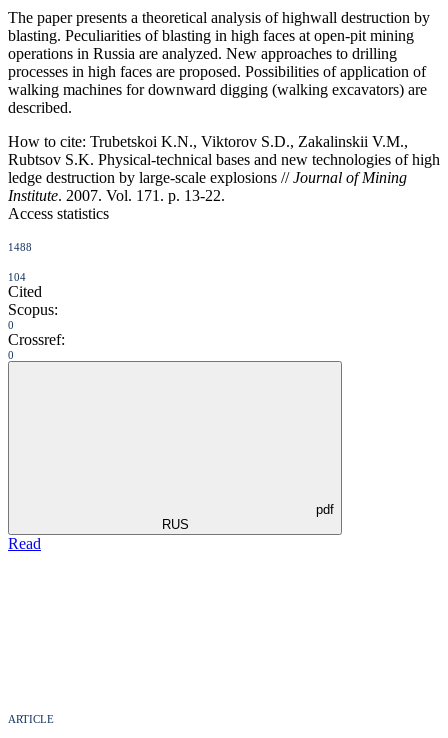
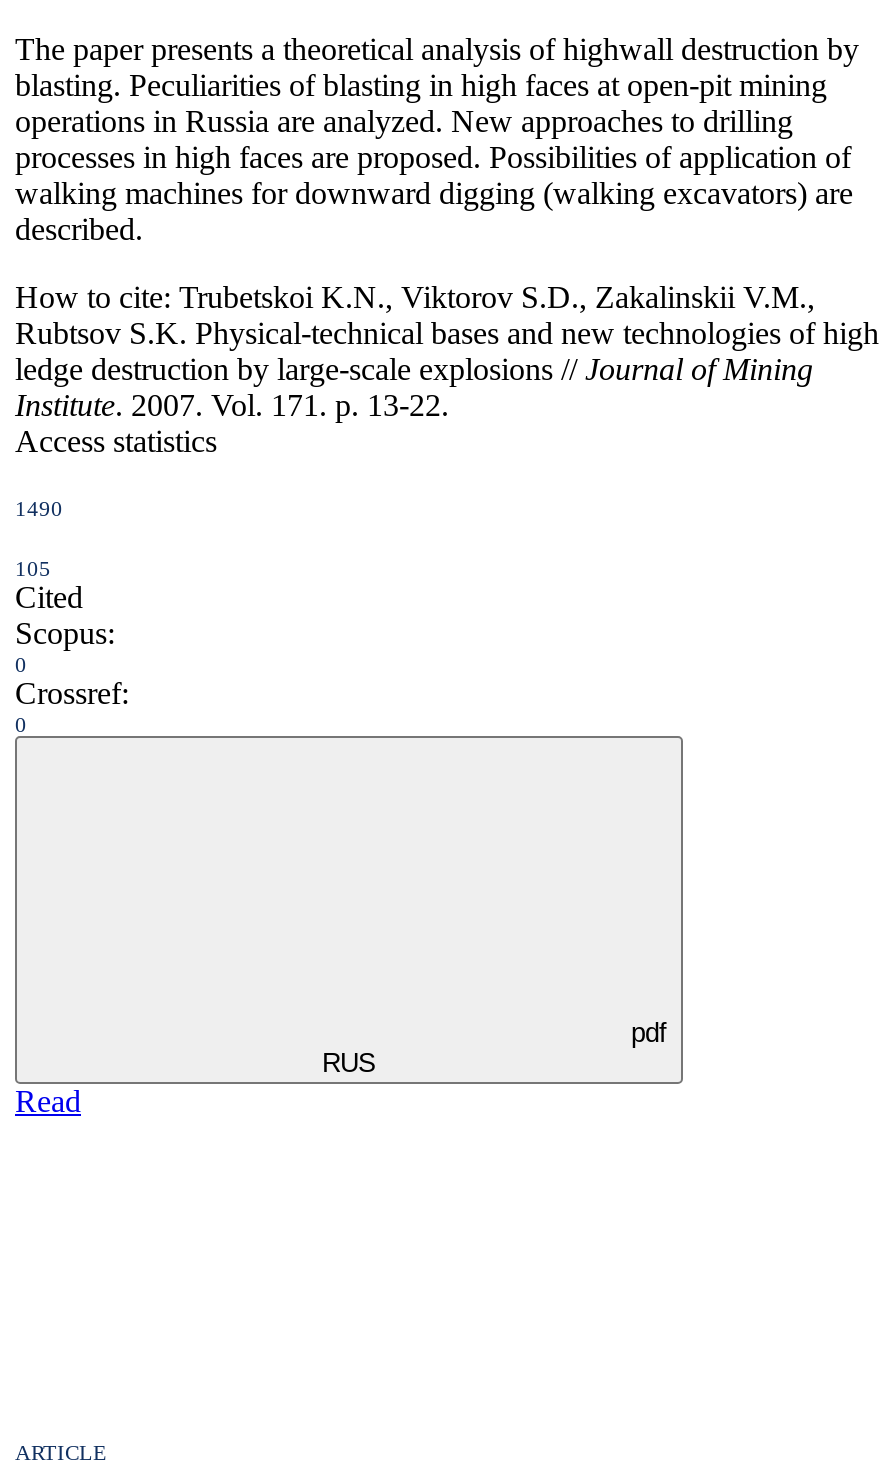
[8,241,32,253] 1488 -> [15,495,63,519] 1490
[8,271,26,283] 104 -> [15,555,51,579] 105

